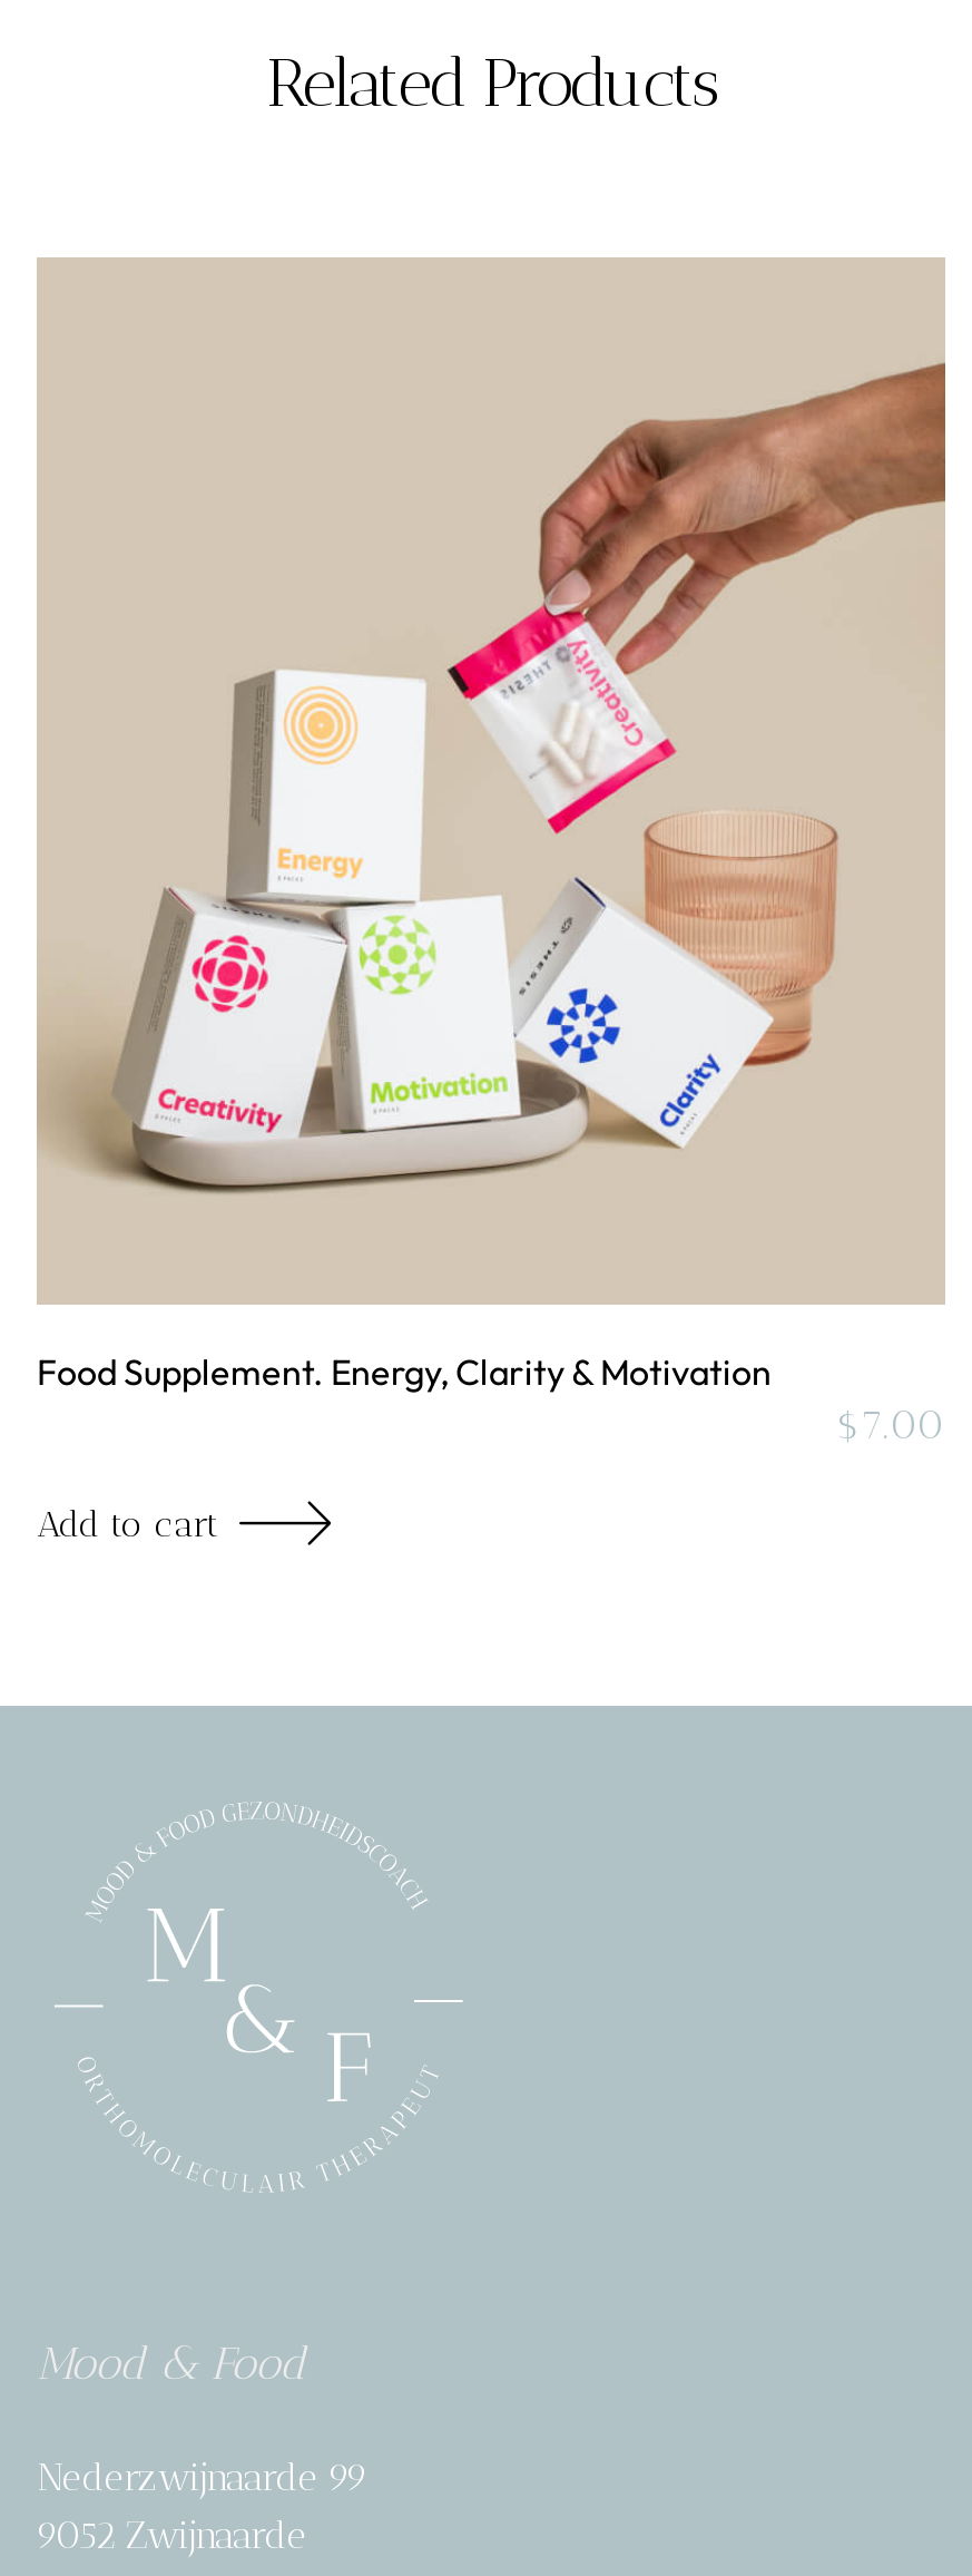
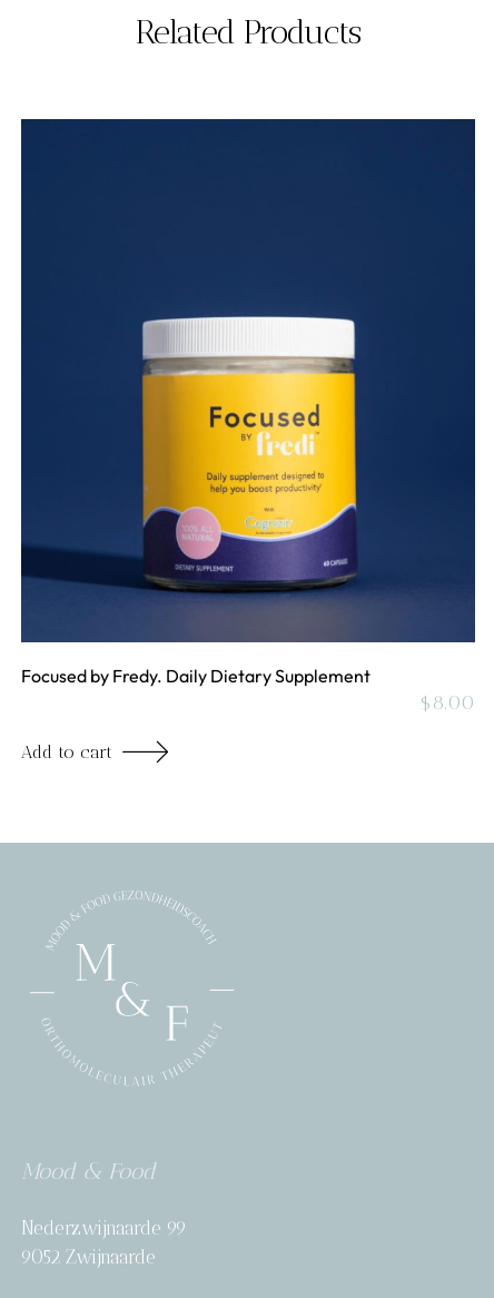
[35,257,948,1449] [image] | Food Supplement. Energy, Clarity & Motivation | $7.00 -> [20,118,476,715] [image] | Focused by Fredy. Daily Dietary Supplement | $8.00

